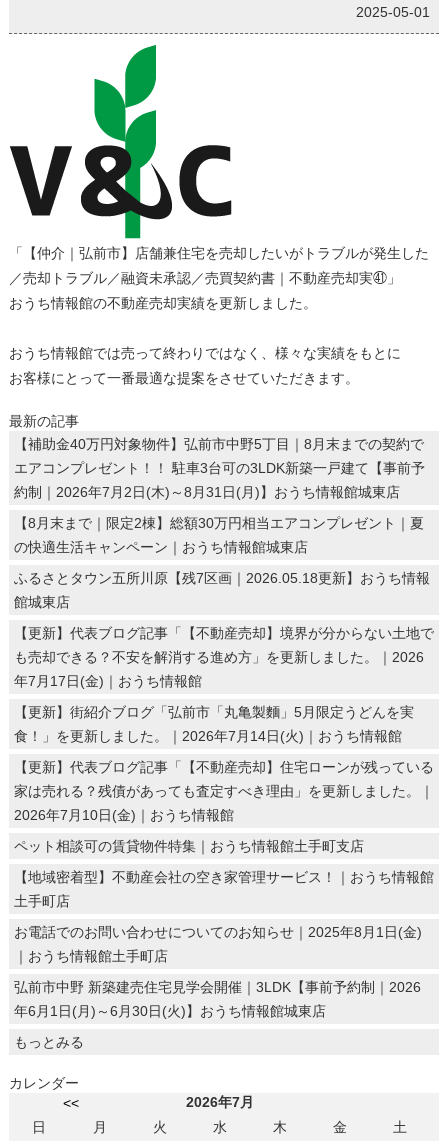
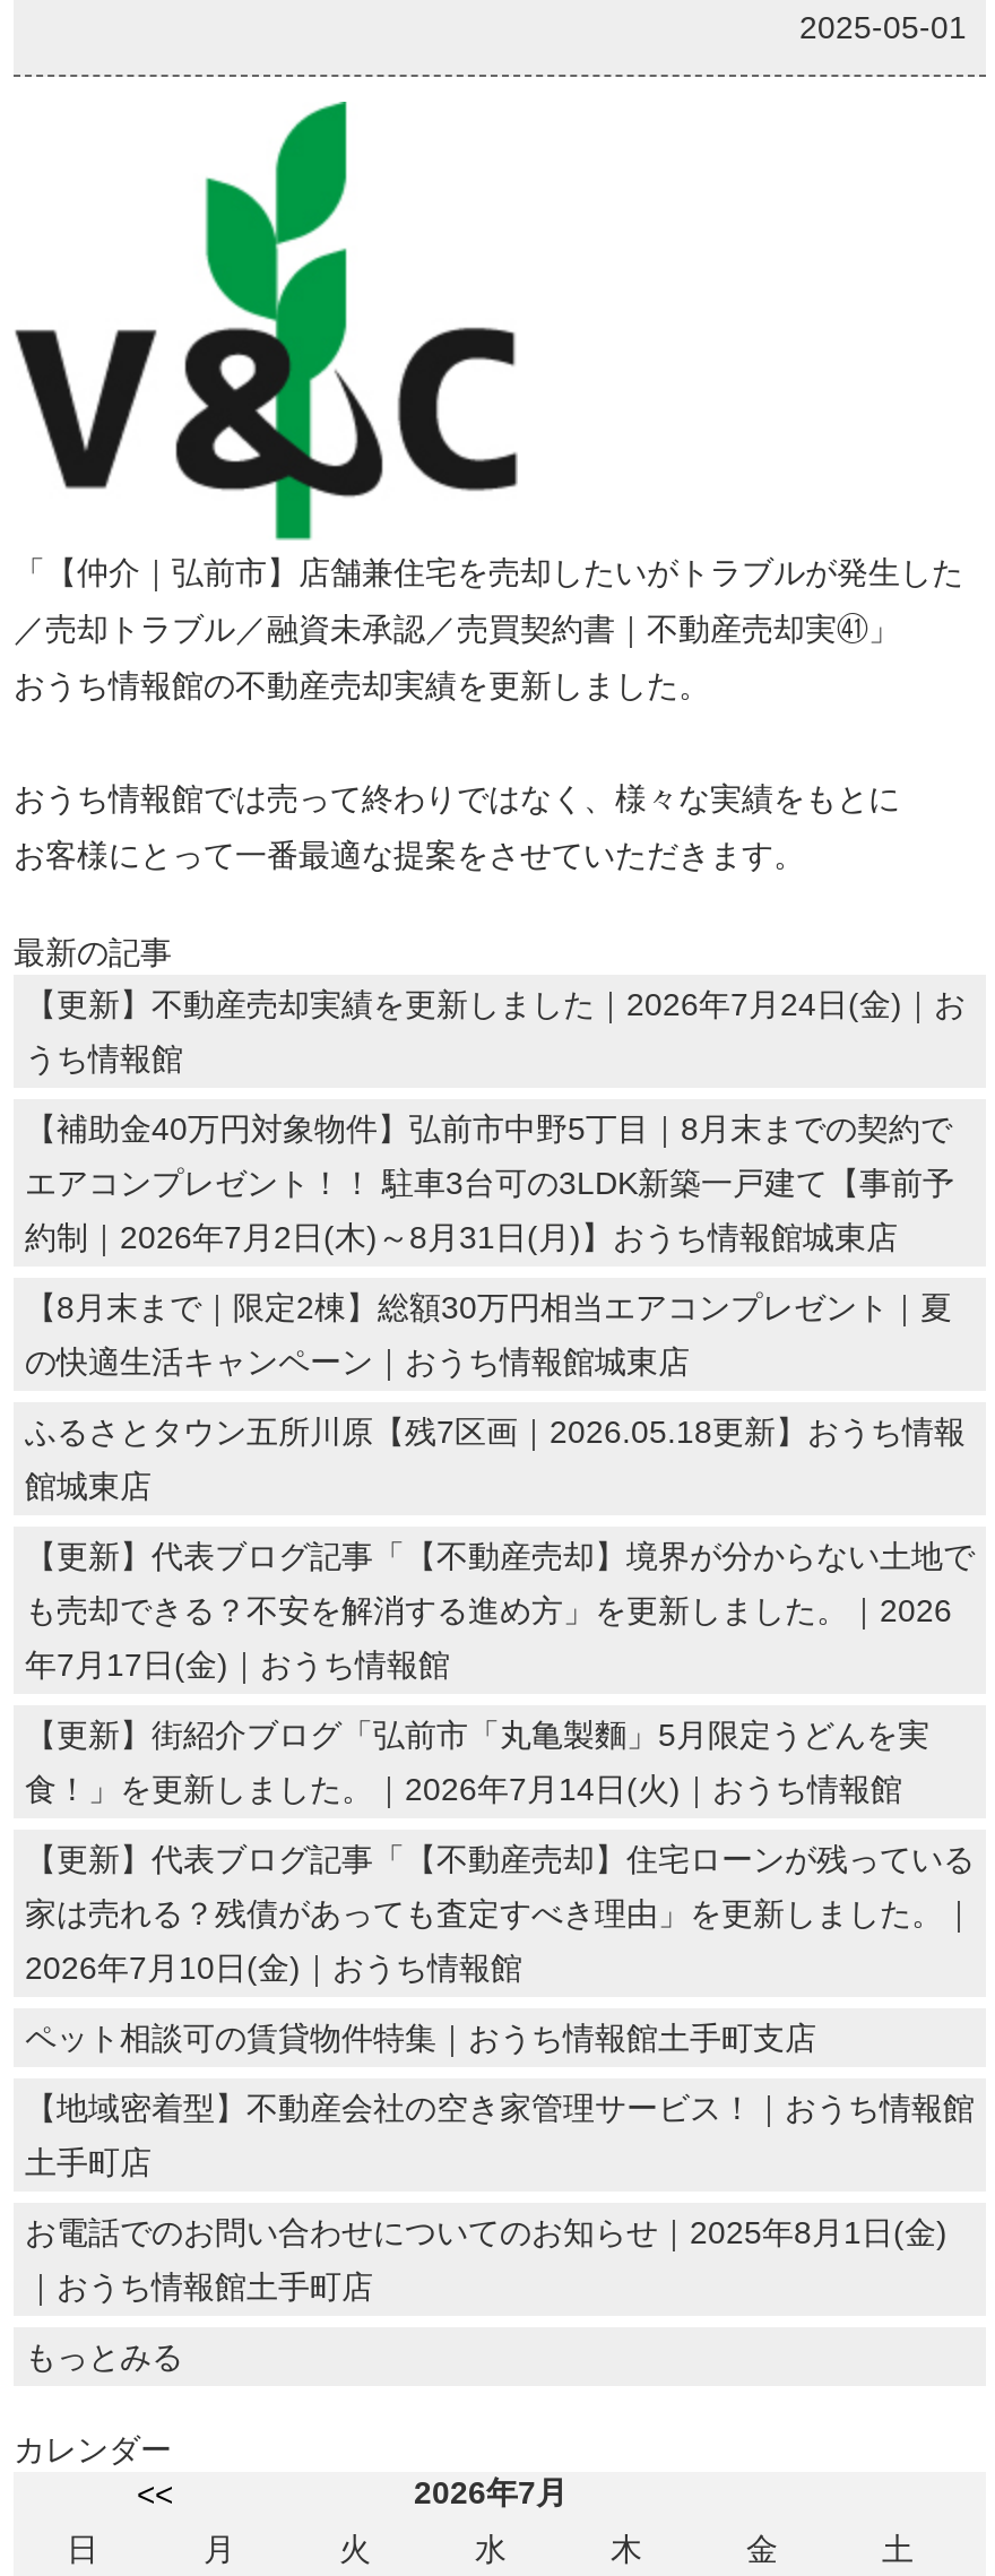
none -> [25,986,966,1076] 【更新】不動産売却実績を更新しました｜2026年7月24日(金)｜お | うち情報館
moved [14,436,434,964] -> [25,1110,975,2304]: 【補助金40万円対象物件】弘前市中野5丁目｜8月末までの契約で | エアコンプレゼント！！ 駐車3台可の3LDK新築一戸建て【事前予 | 約制｜2026年7月2日(木)～8月31日(月)】おうち情報館城東店 | ... | お電話でのお問い合わせについてのお知らせ｜2025年8月1日(金) | ｜おうち情報館土手町店
[14,979,421,1019] 弘前市中野 新築建売住宅見学会開催｜3LDK【事前予約制｜2026 | 年6月1日(月)～6月30日(火)】おうち情報館城東店 -> none

